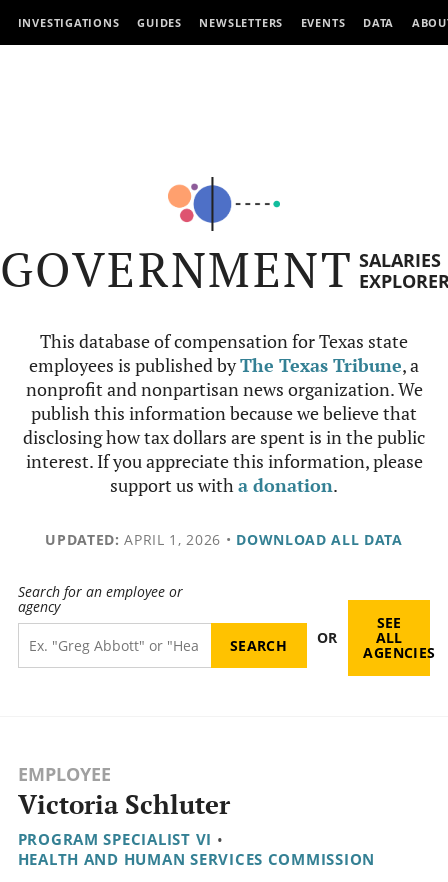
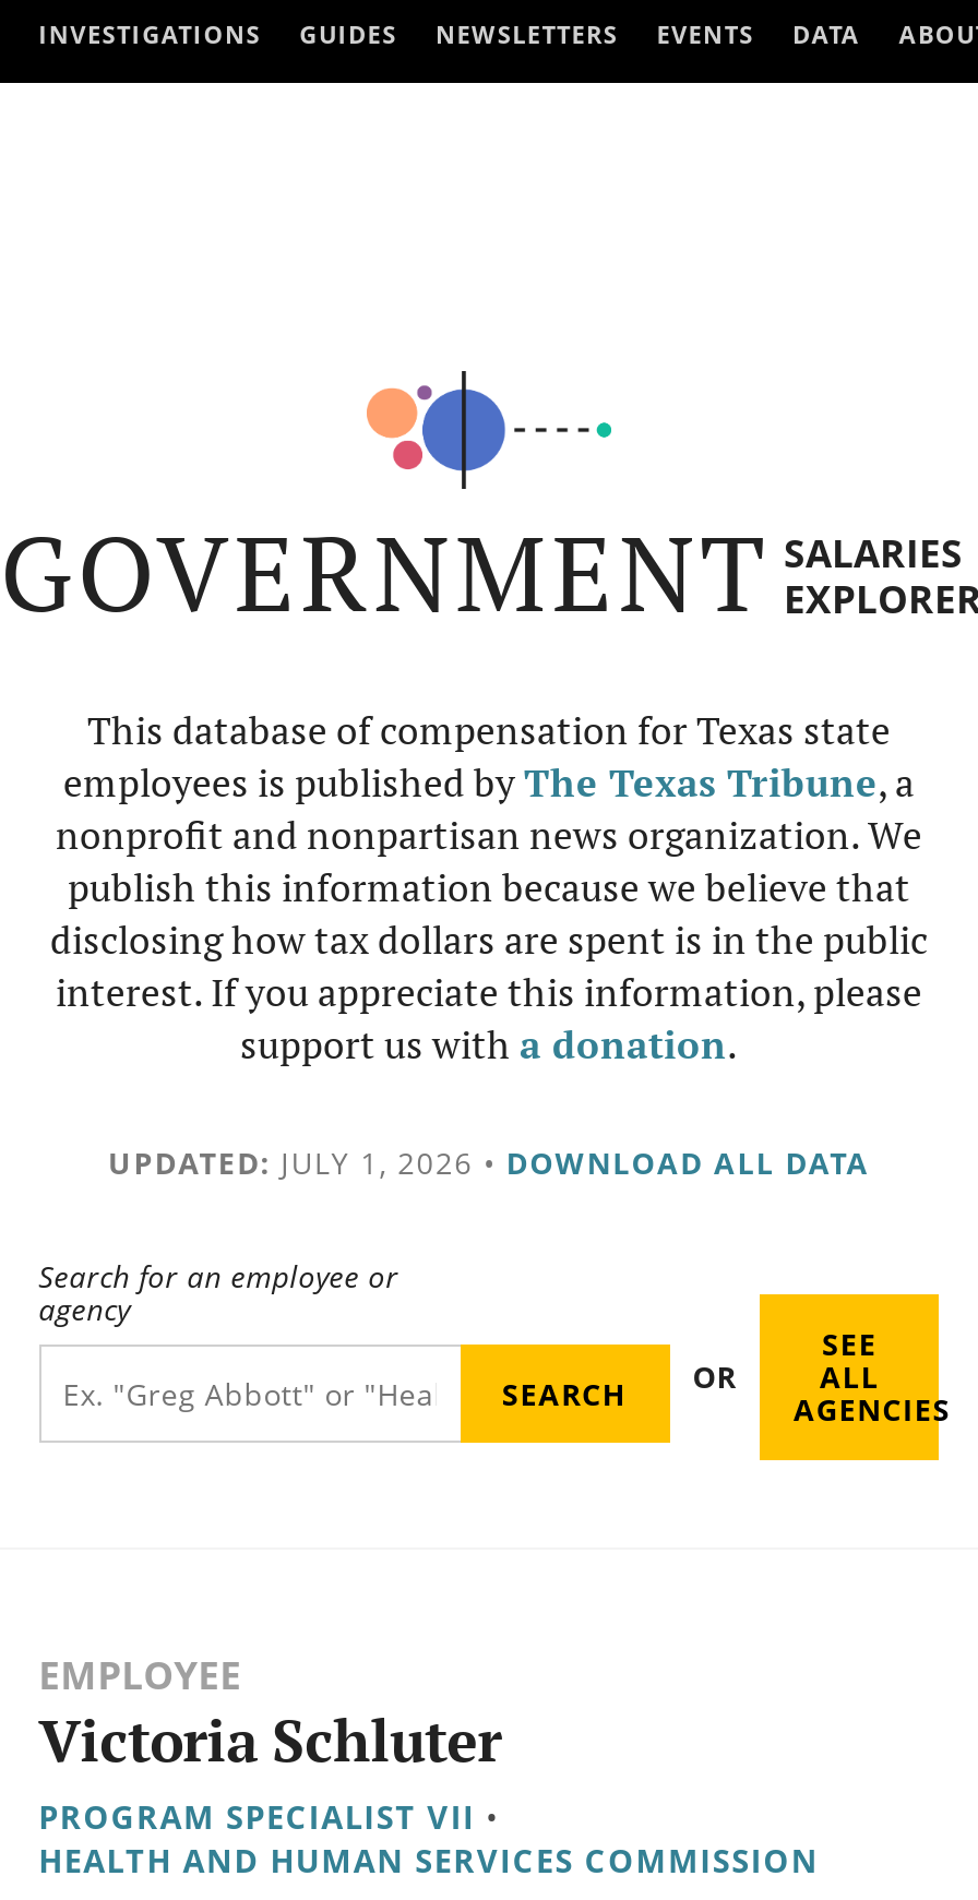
[45,530,403,549] UPDATED: APRIL 1, 2026 • DOWNLOAD ALL DATA -> [108,1142,870,1183] UPDATED: JULY 1, 2026 • DOWNLOAD ALL DATA
[18,829,224,849] PROGRAM SPECIALIST VI • -> [38,1795,501,1838] PROGRAM SPECIALIST VII •

